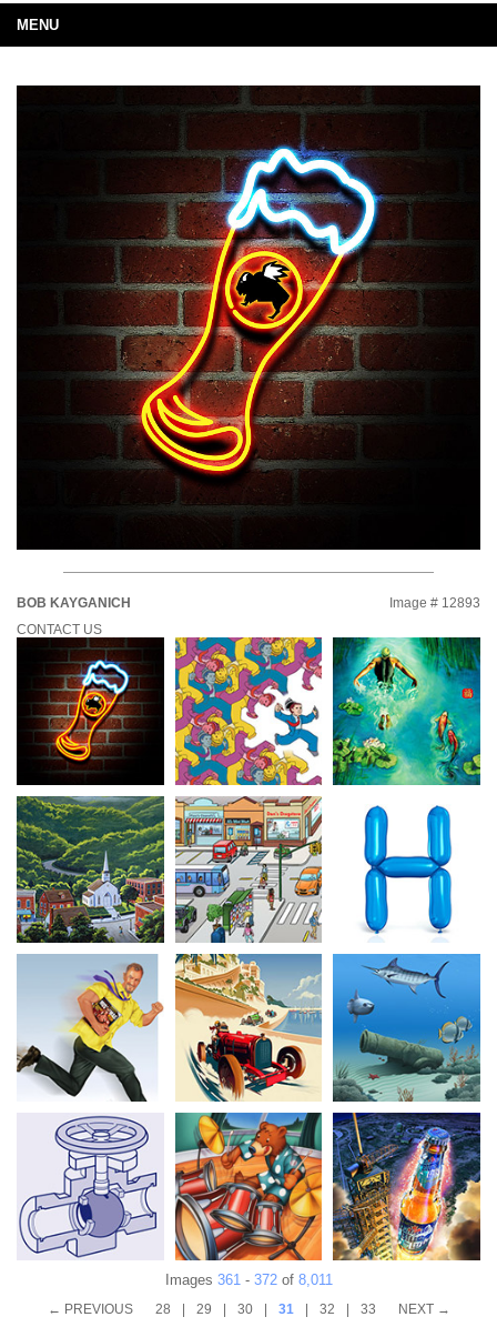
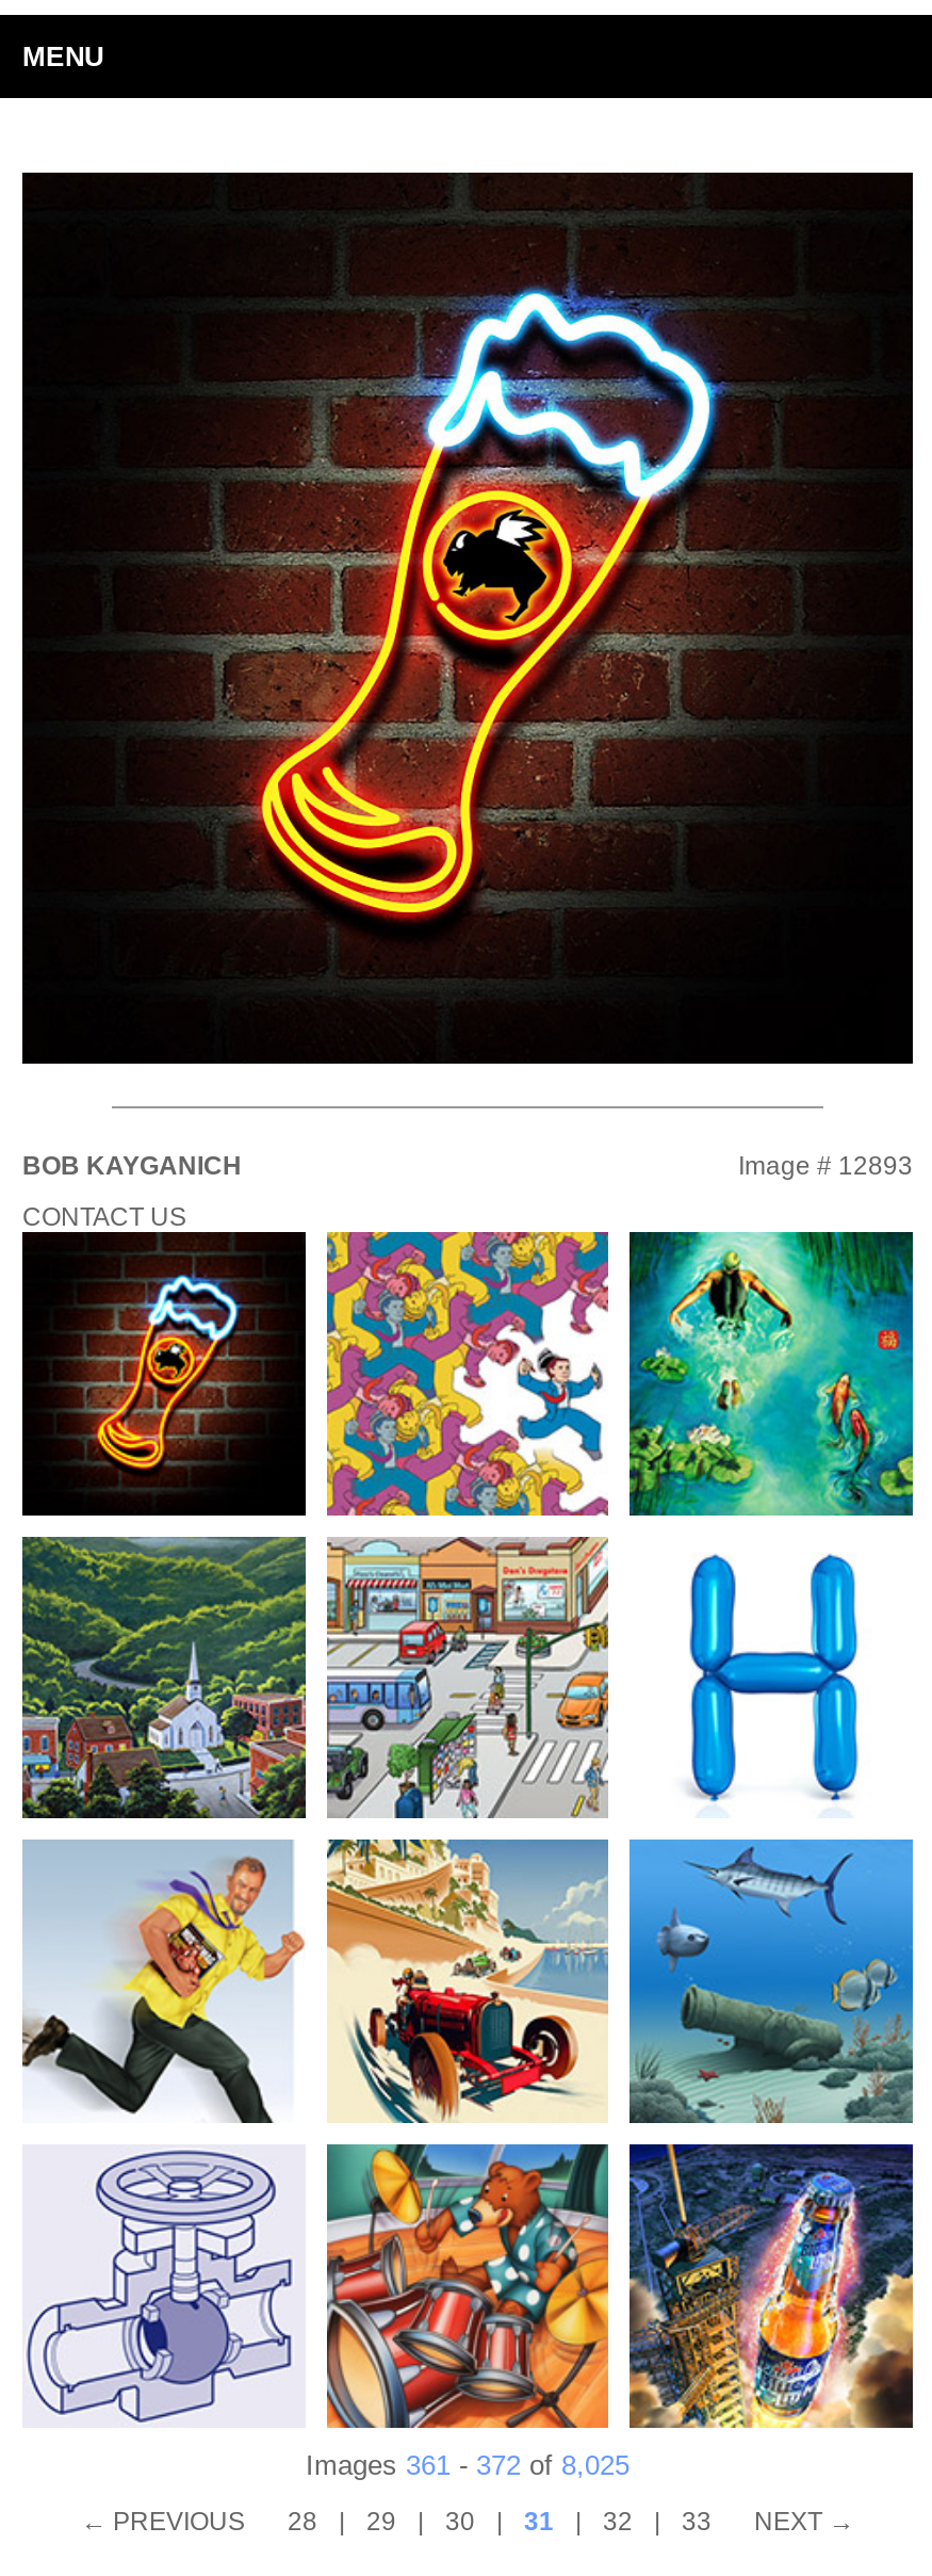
[165,1271,332,1288] Images 361 - 372 of 8,011 -> [306,2448,629,2480] Images 361 - 372 of 8,025

